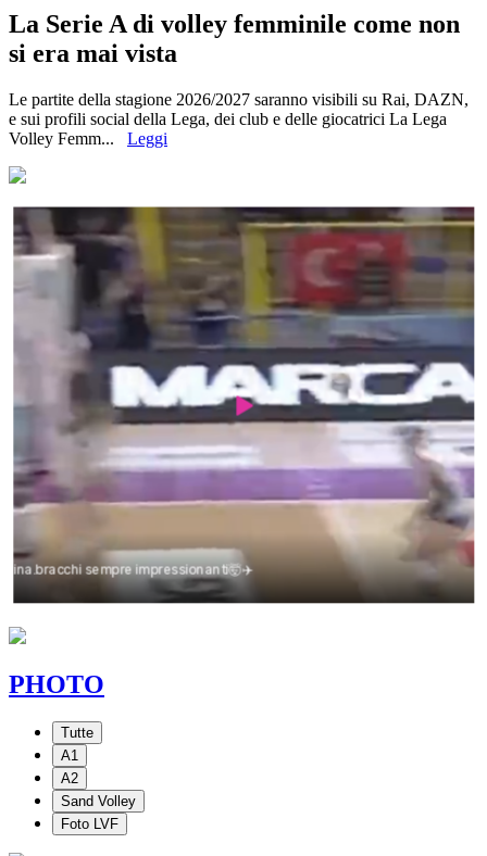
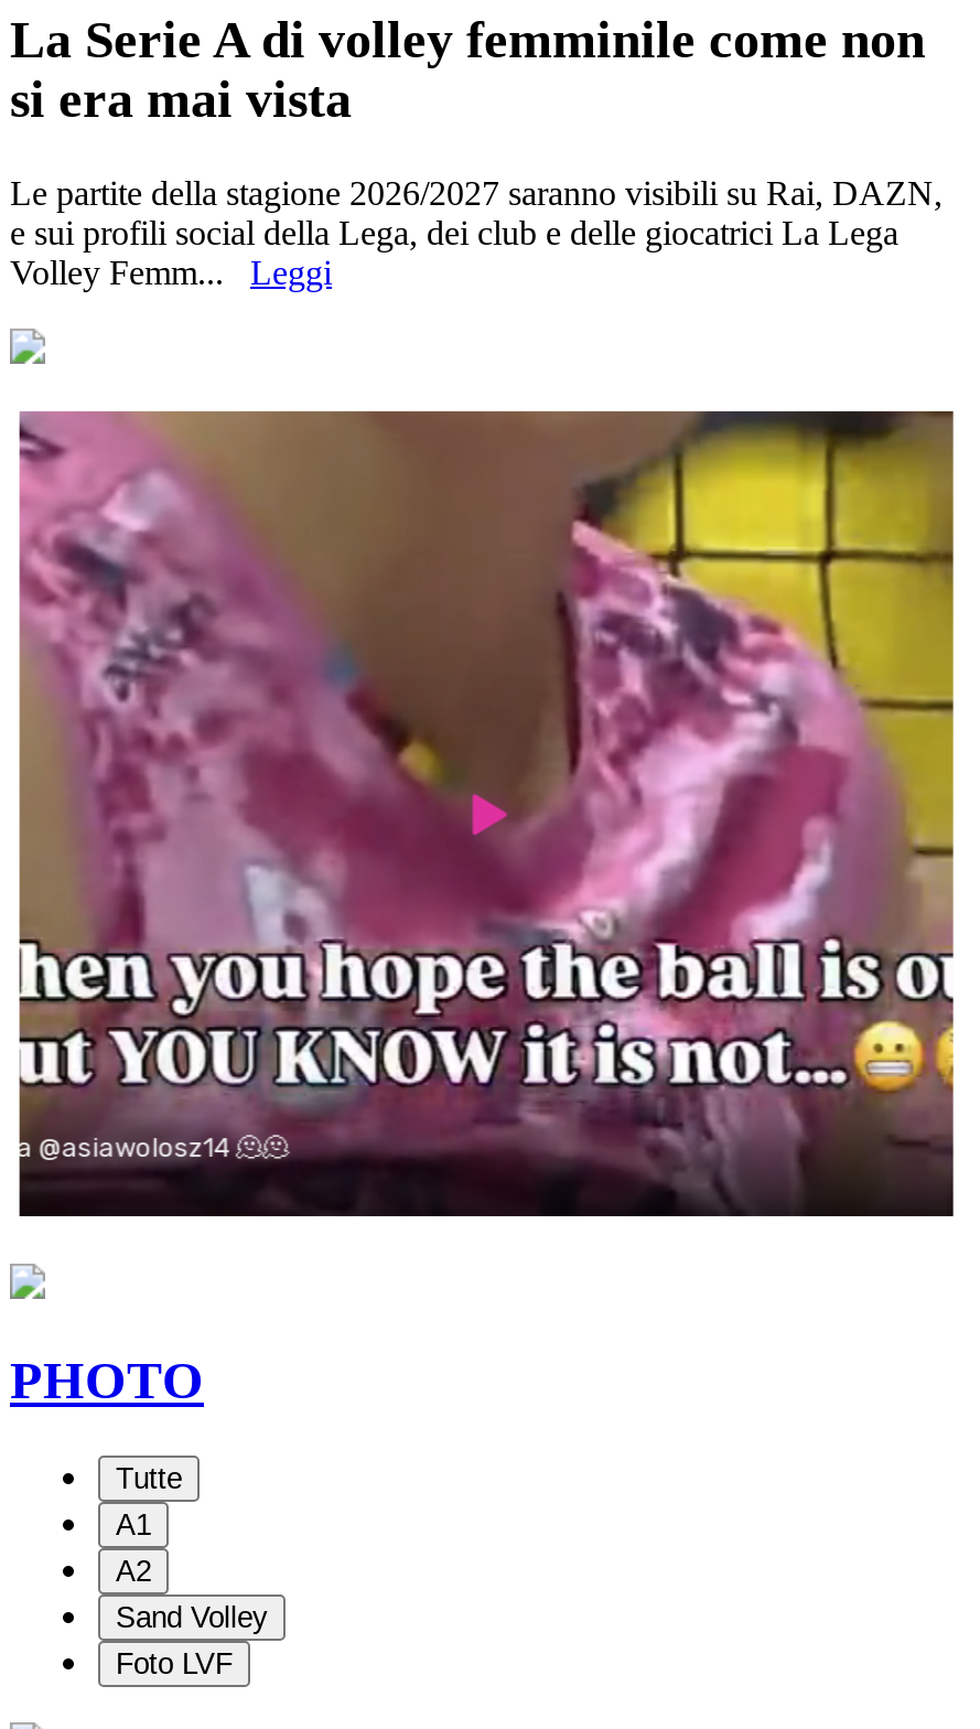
[12,205,475,604] [image] -> [19,410,956,1217] [image]

